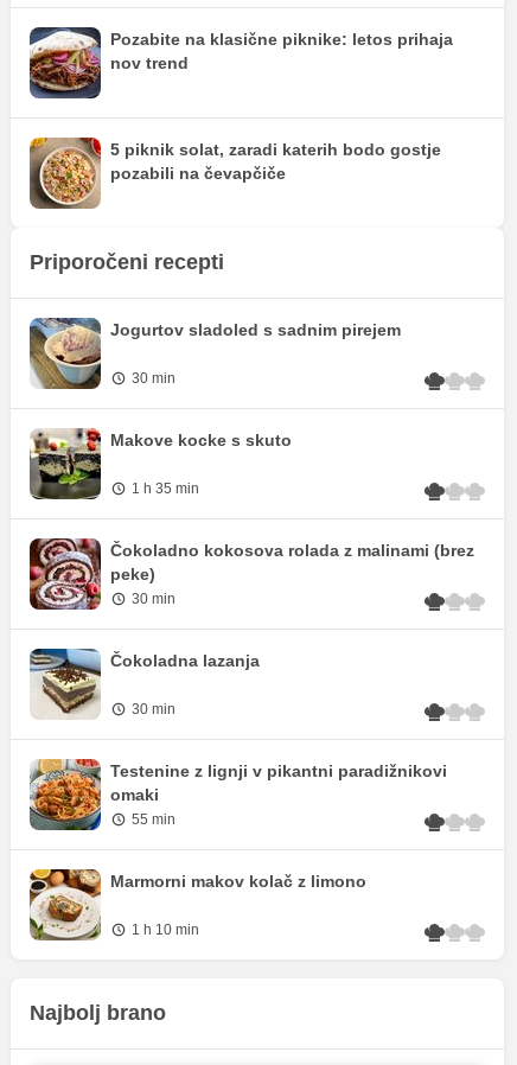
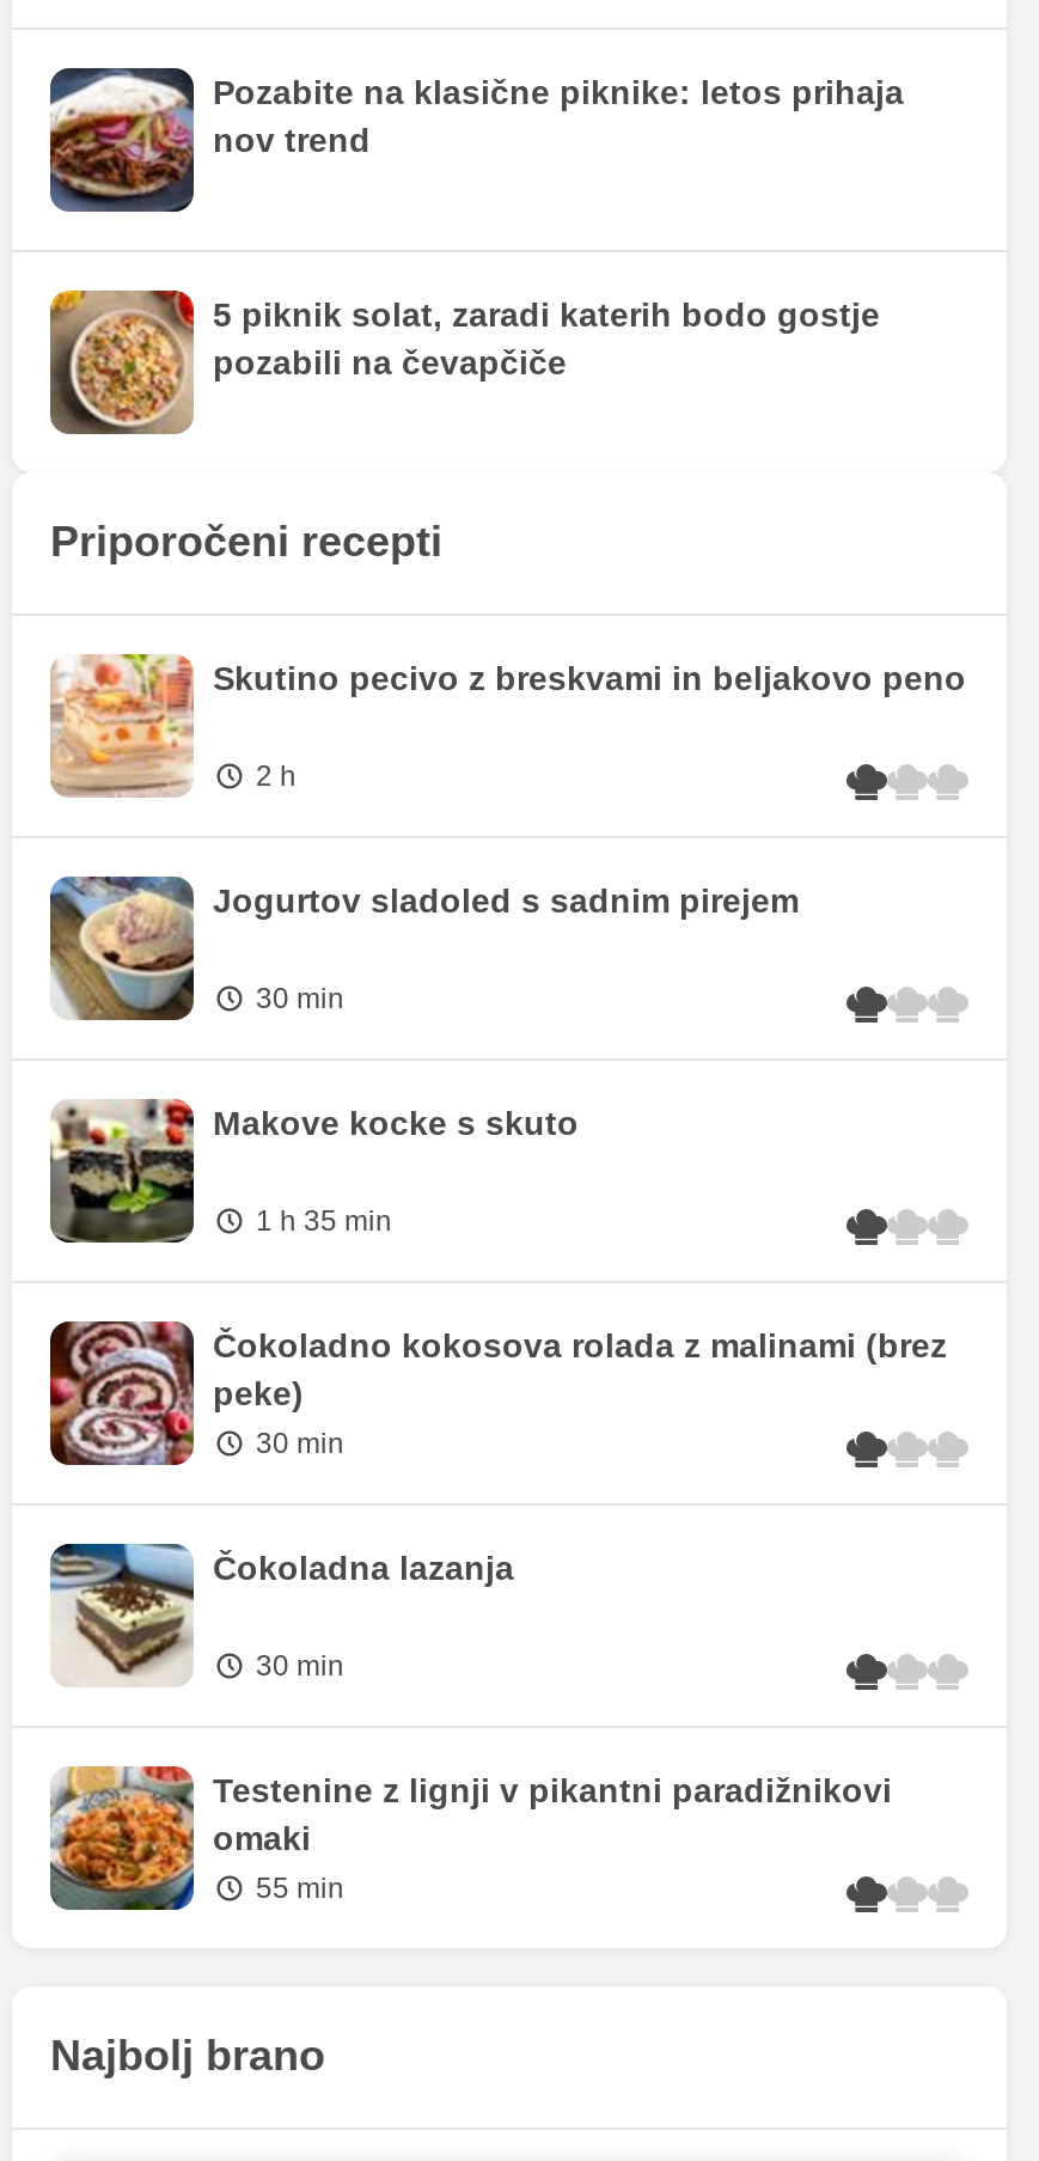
none -> [50,652,966,798] [image] | Skutino pecivo z breskvami in beljakovo peno | 2 h
moved [27,315,474,828] -> [45,872,947,1906]: [image] | Jogurtov sladoled s sadnim pirejem | 30 min | ... | omaki | 55 min
[28,868,366,942] [image] | Marmorni makov kolač z limono | 1 h 10 min -> none

